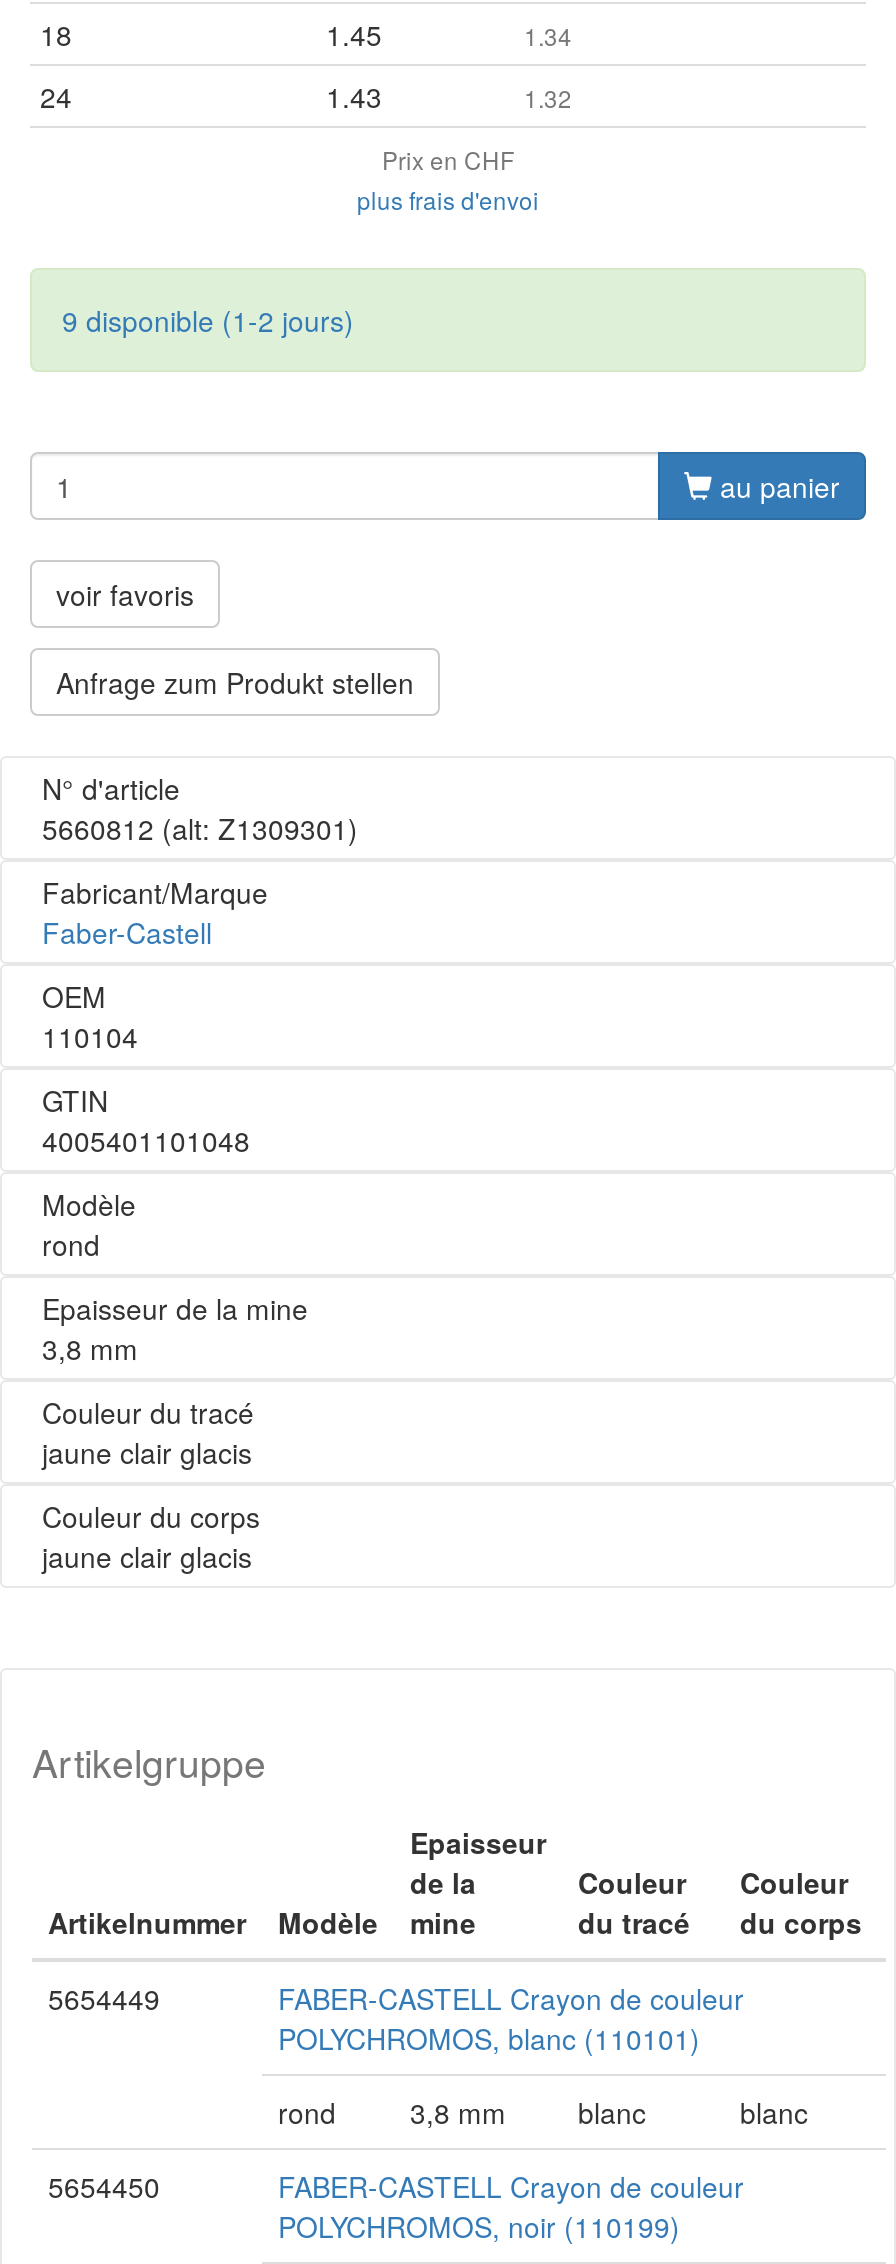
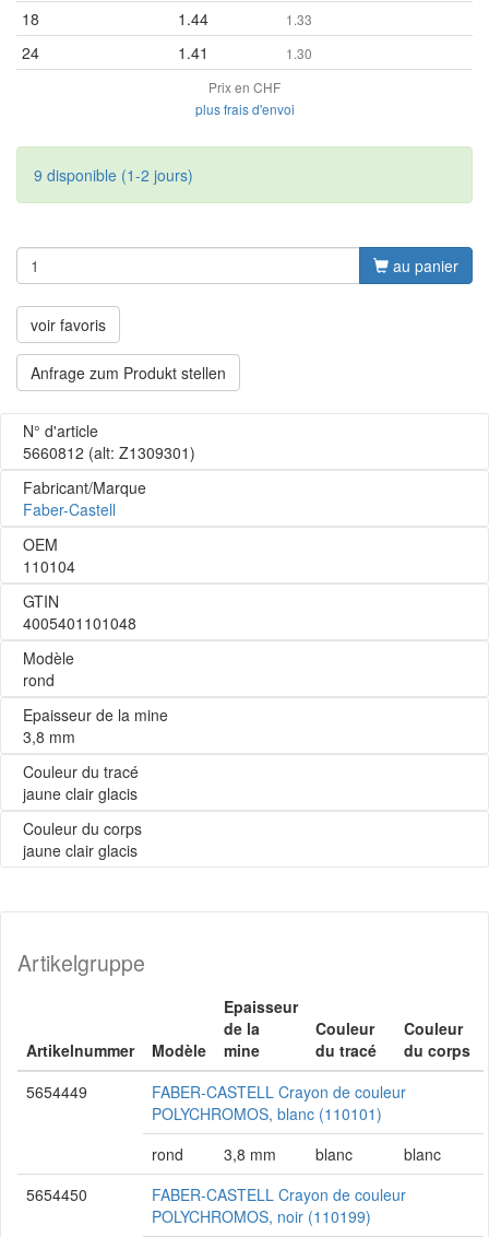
[326,14,382,54] 1.45 -> [178,8,208,30] 1.44
[524,18,572,52] 1.34 -> [286,10,312,28] 1.33
[326,76,382,116] 1.43 -> [178,42,208,63] 1.41
[524,80,572,114] 1.32 -> [286,44,312,62] 1.30

